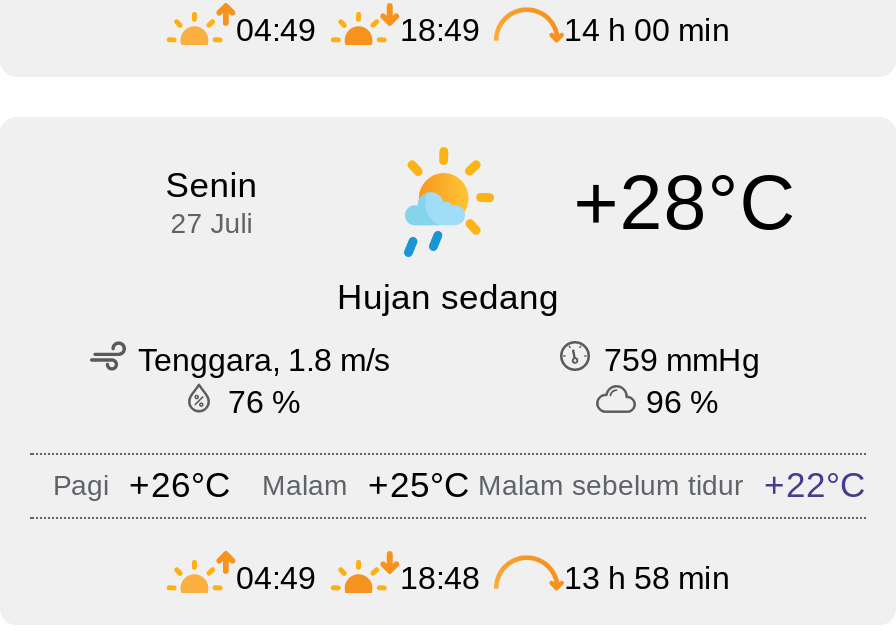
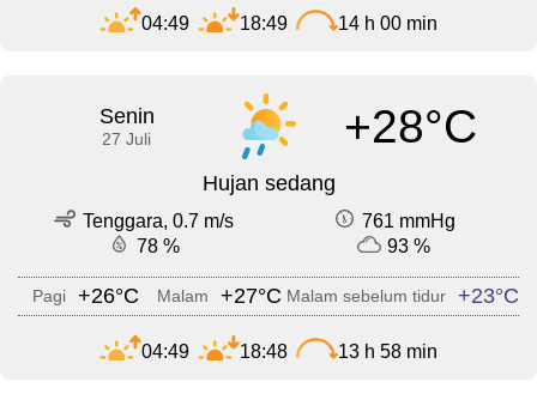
[138,344,390,378] Tenggara, 1.8 m/s -> [83,211,234,231] Tenggara, 0.7 m/s
[604,344,760,378] 759 mmHg -> [362,211,455,231] 761 mmHg
[228,386,300,420] 76 % -> [137,236,180,257] 78 %
[646,386,718,420] 96 % -> [387,236,430,257] 93 %
[368,466,866,506] +25°C Malam sebelum tidur +22°C -> [221,284,519,308] +27°C Malam sebelum tidur +23°C

